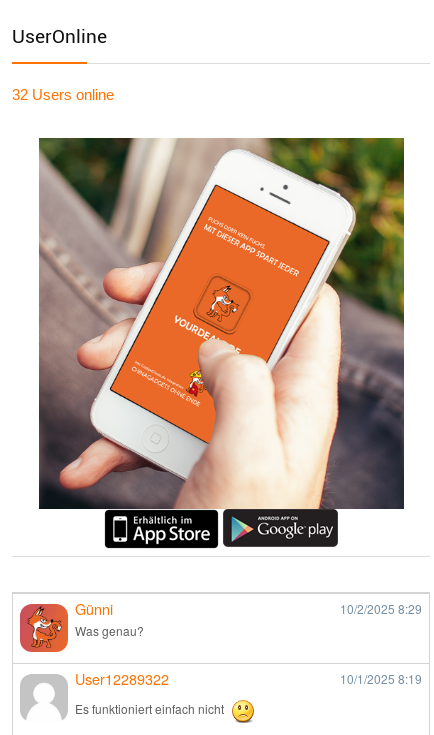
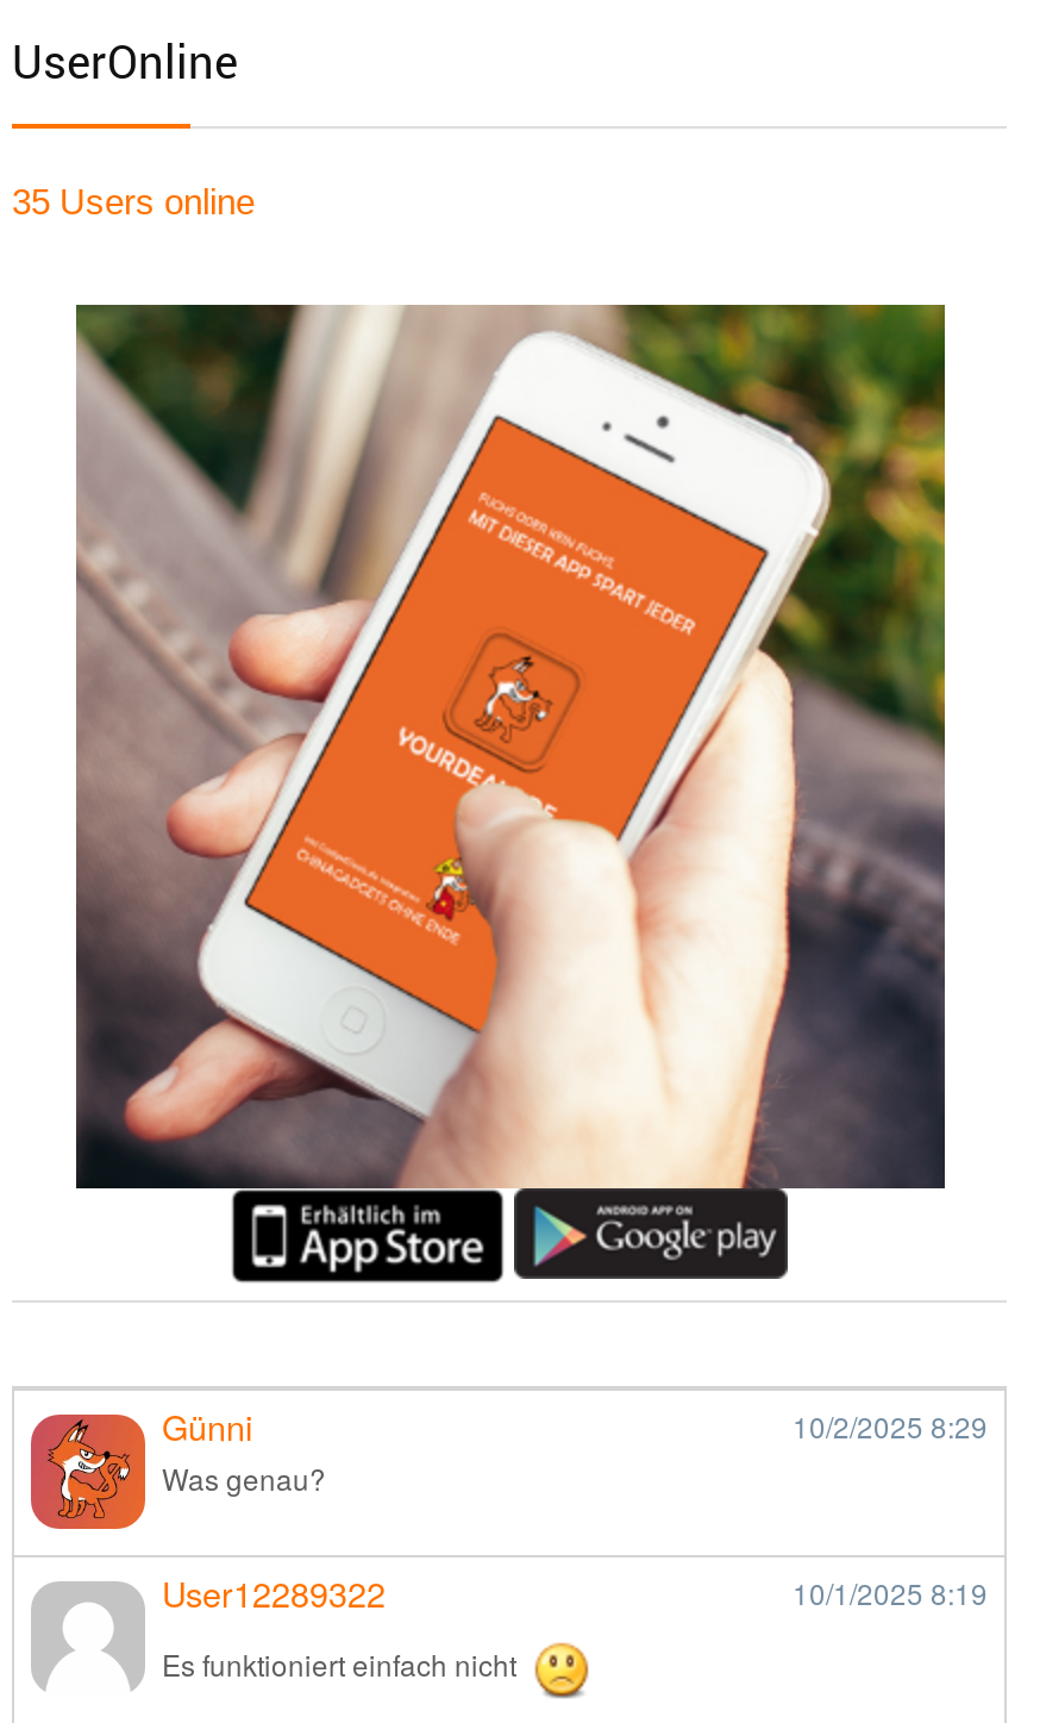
[12,85,114,102] 32 Users online -> [12,180,255,220] 35 Users online

